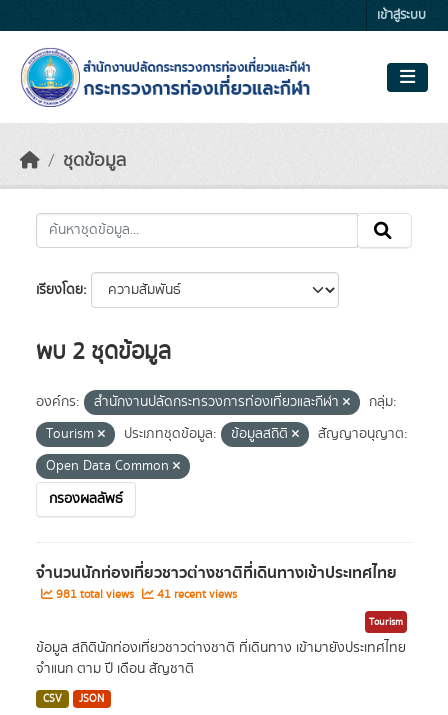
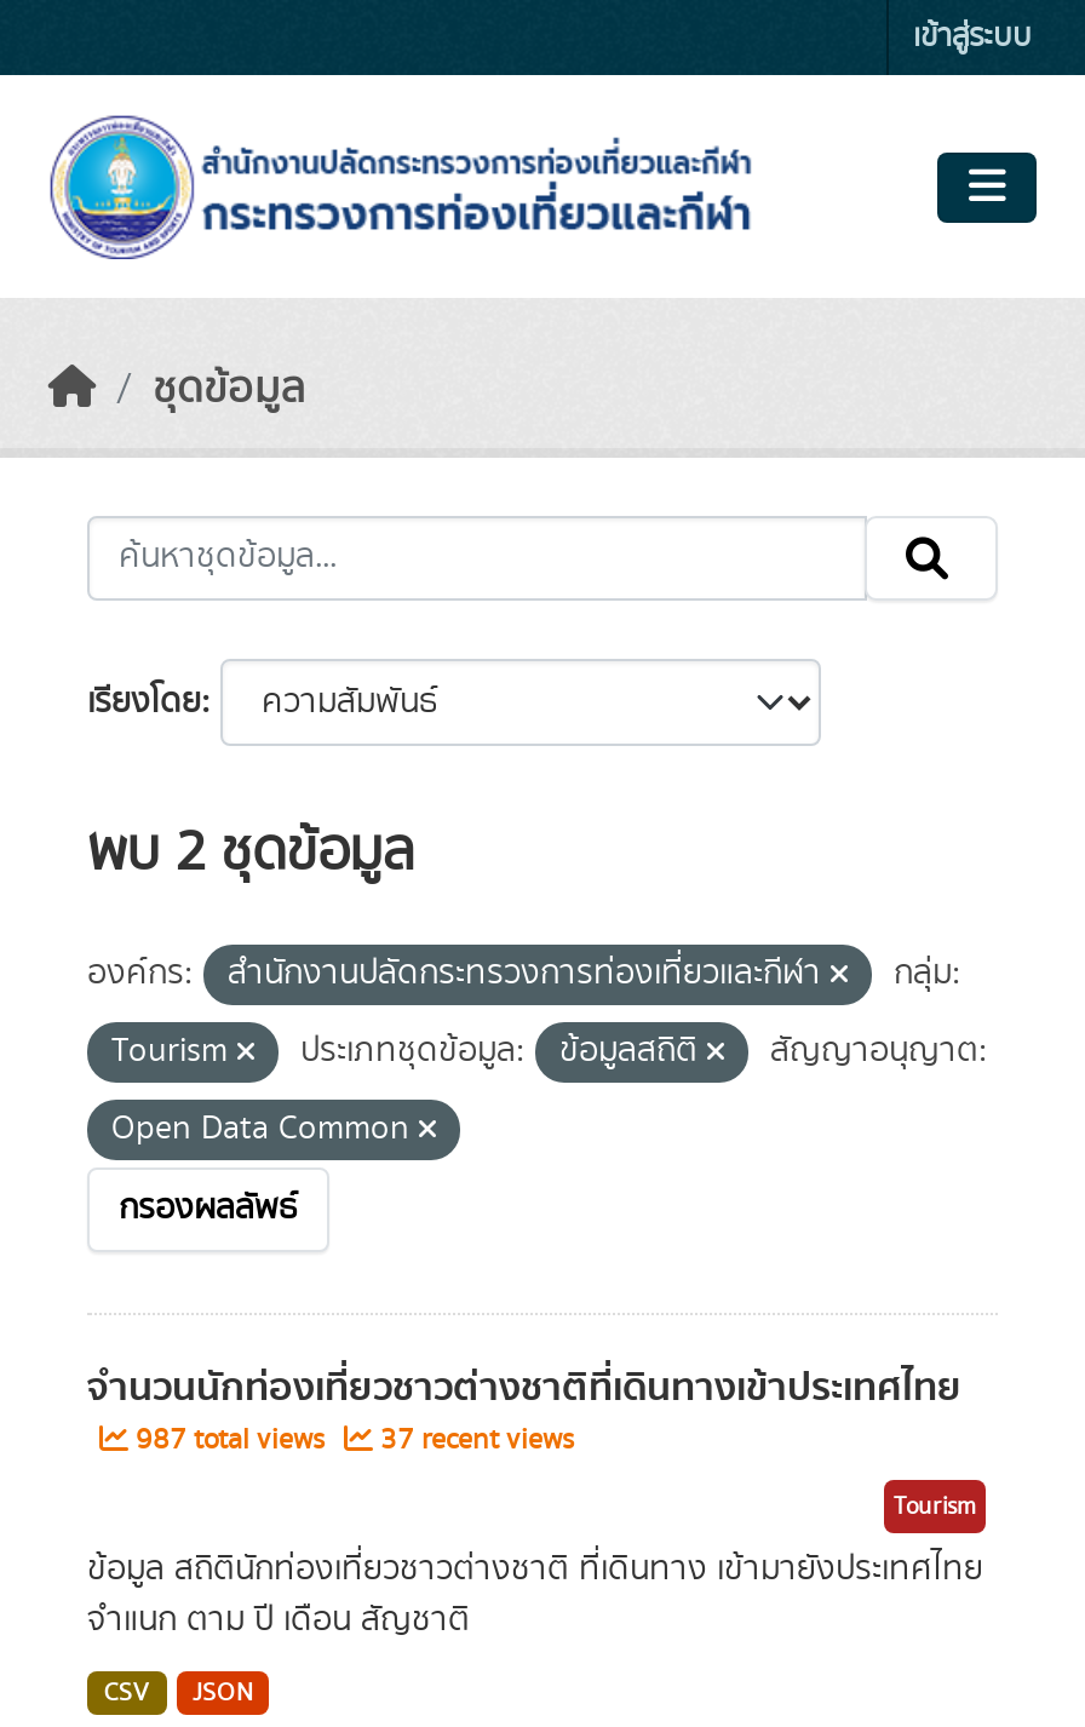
[53,586,137,603] 981 total views -> [128,1419,332,1461] 987 total views
[154,586,237,603] 41 recent views -> [373,1419,574,1461] 37 recent views

